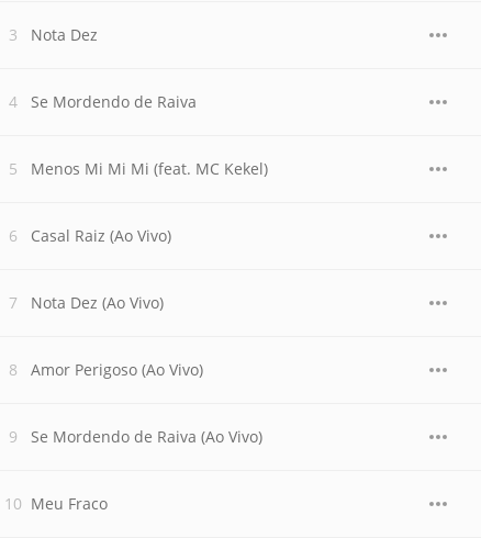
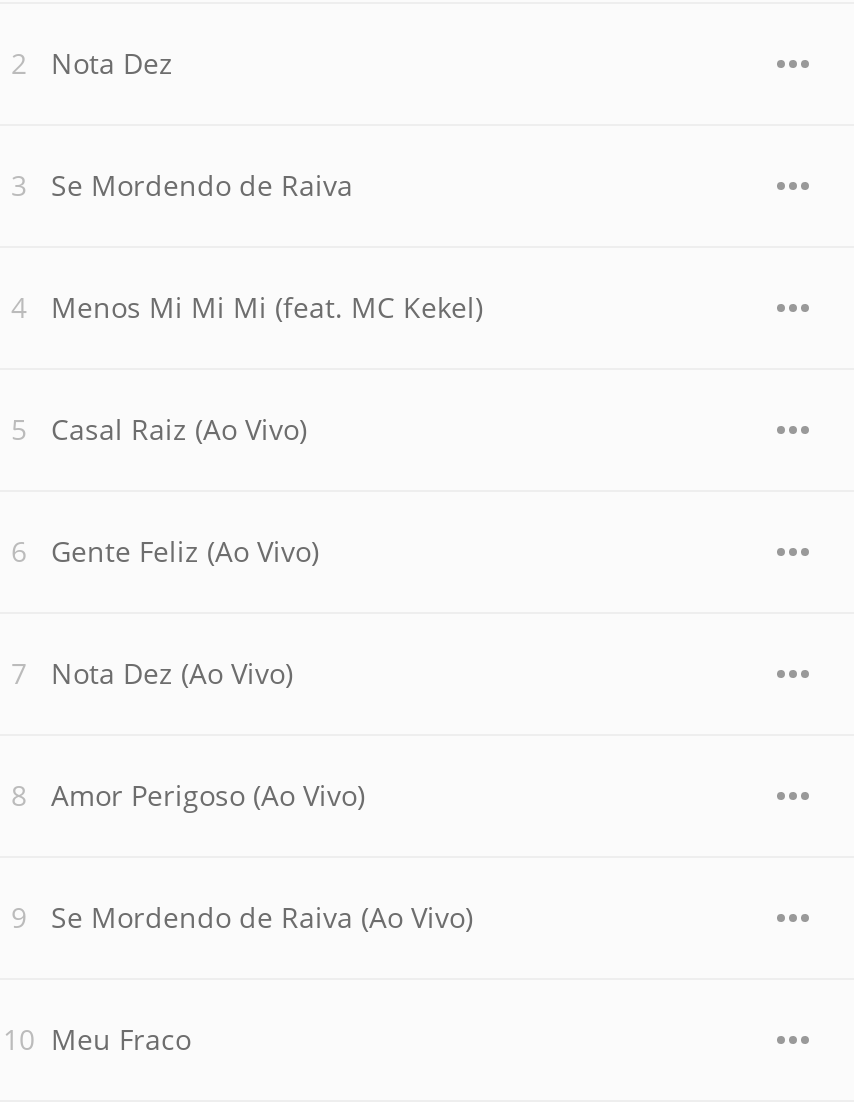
none -> [51,532,319,570] Gente Feliz (Ao Vivo)

